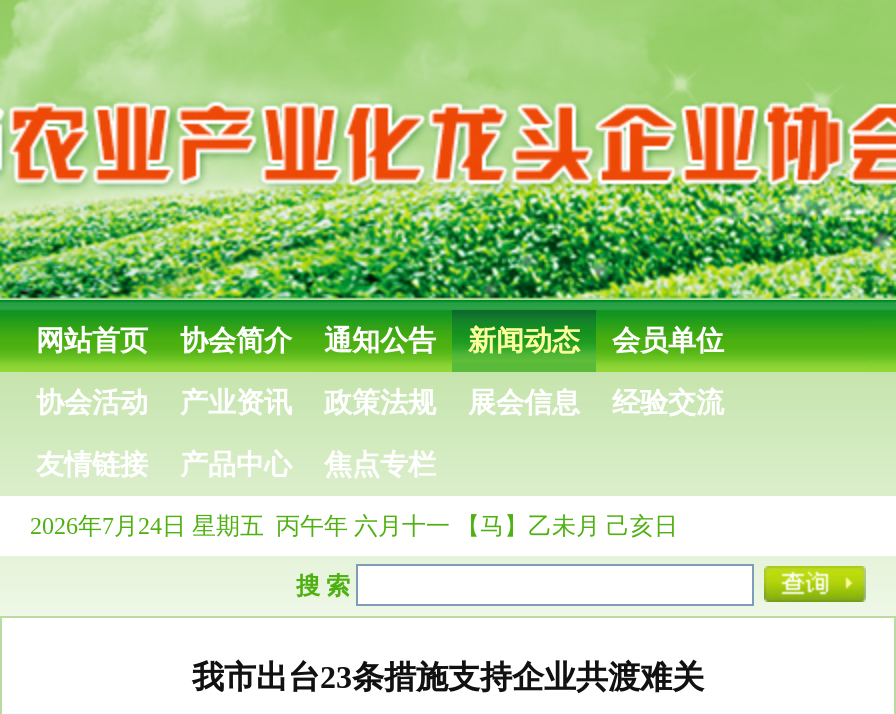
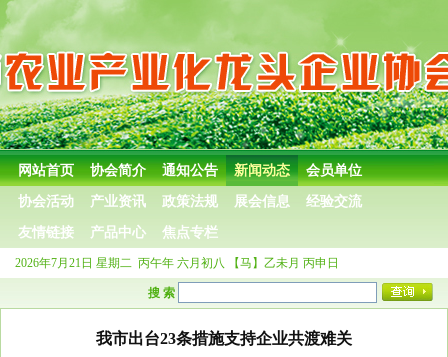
[30,512,678,540] 2026年7月24日星期五丙午年 六月十一 【马】乙未月 己亥日 -> [15,256,339,270] 2026年7月21日星期二丙午年 六月初八 【马】乙未月 丙申日

